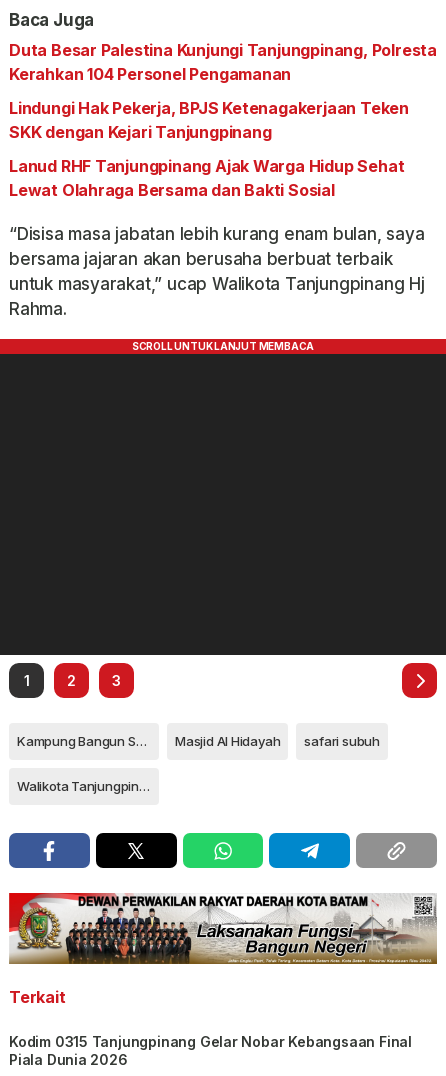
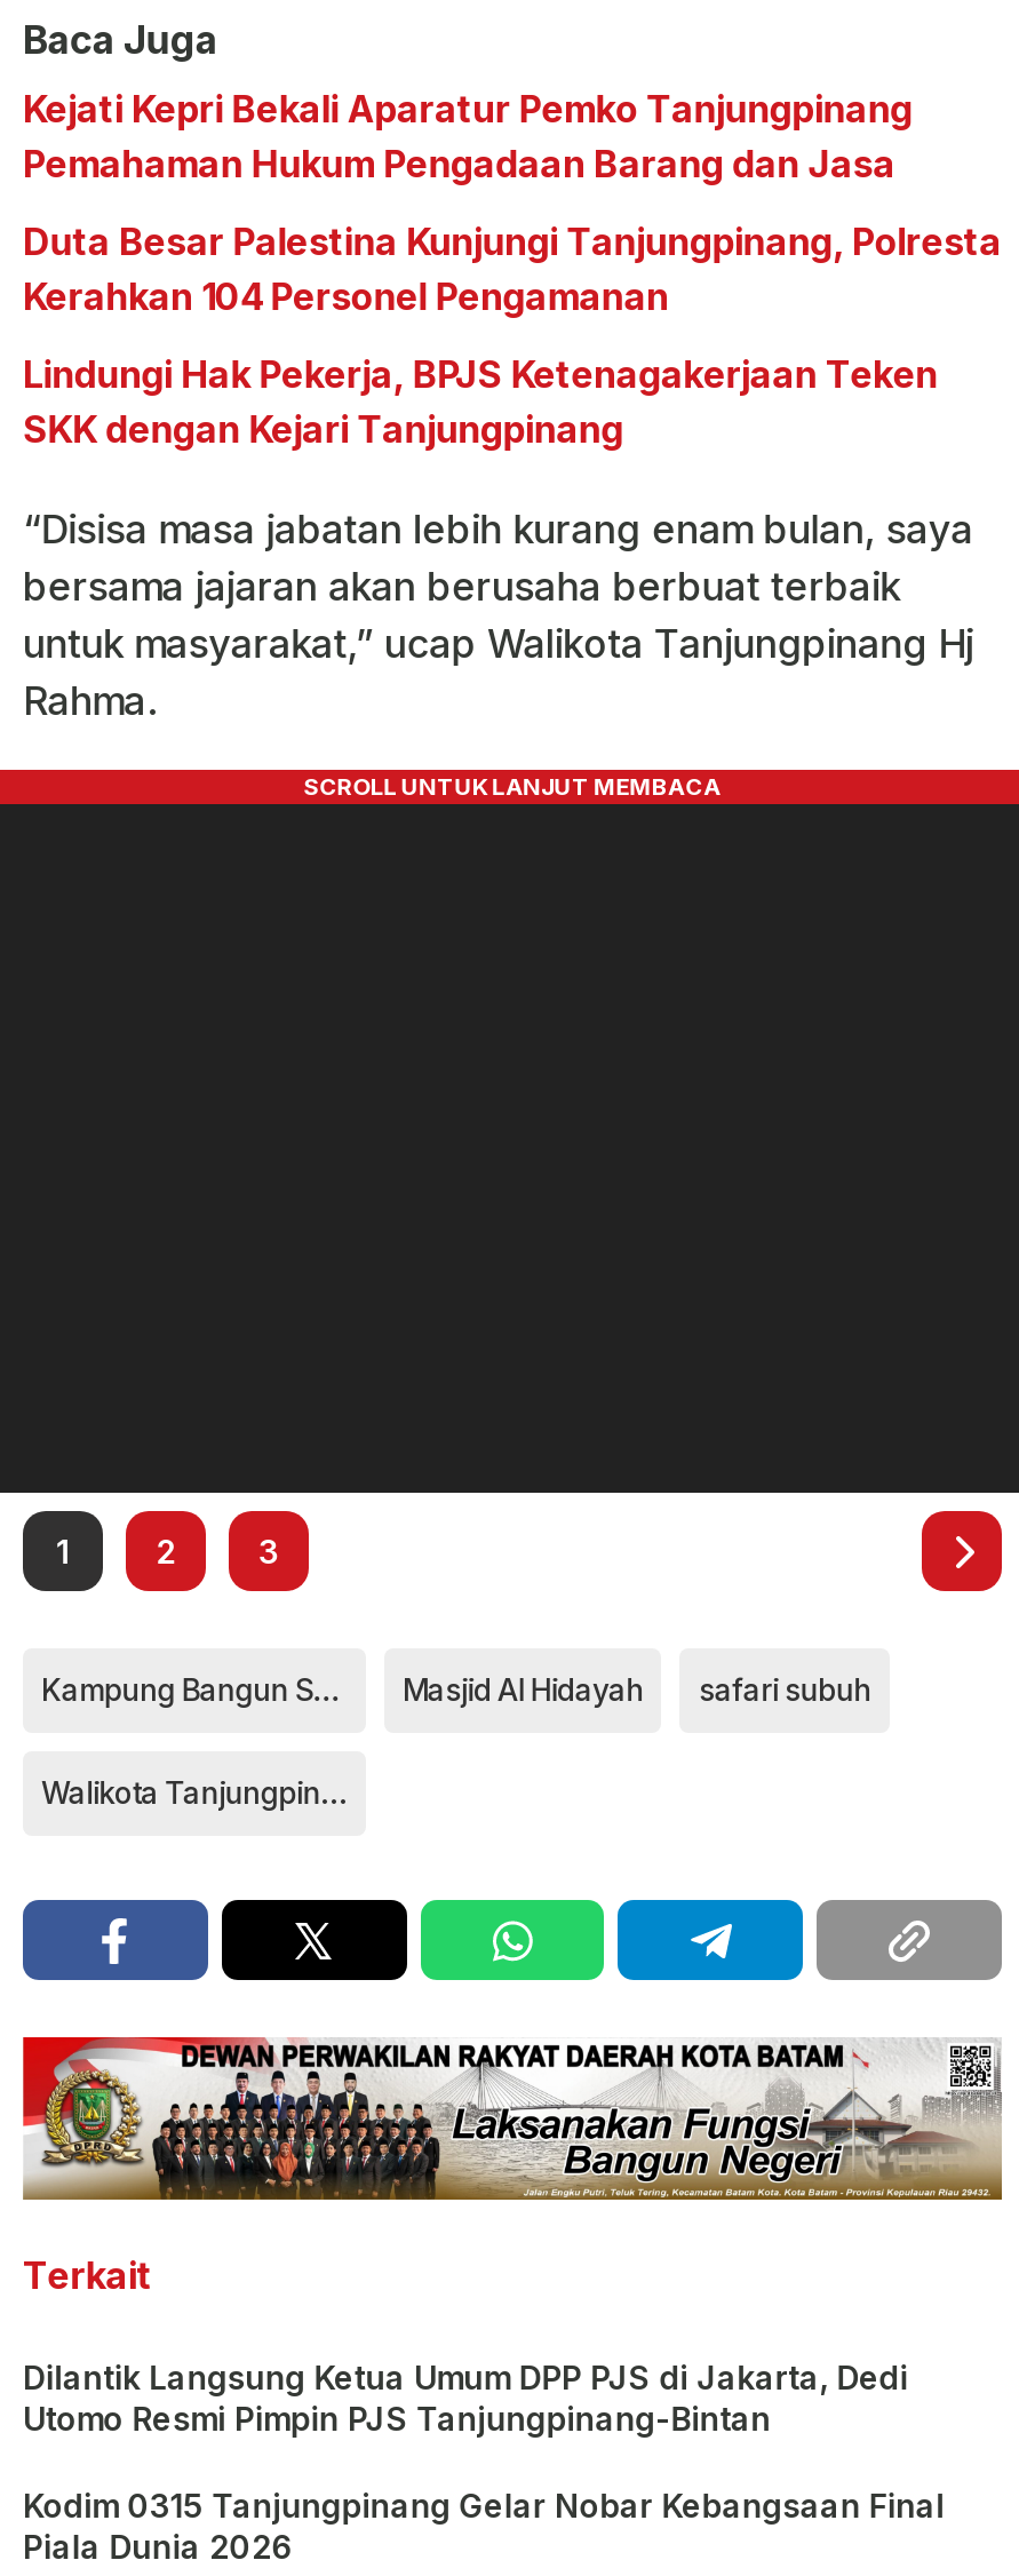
none -> [23,86,912,186] Kejati Kepri Bekali Aparatur Pemko Tanjungpinang | Pemahaman Hukum Pengadaan Barang dan Jasa
[9,156,404,200] Lanud RHF Tanjungpinang Ajak Warga Hidup Sehat | Lewat Olahraga Bersama dan Bakti Sosial -> none
none -> [23,2356,908,2436] Dilantik Langsung Ketua Umum DPP PJS di Jakarta, Dedi | Utomo Resmi Pimpin PJS Tanjungpinang-Bintan

